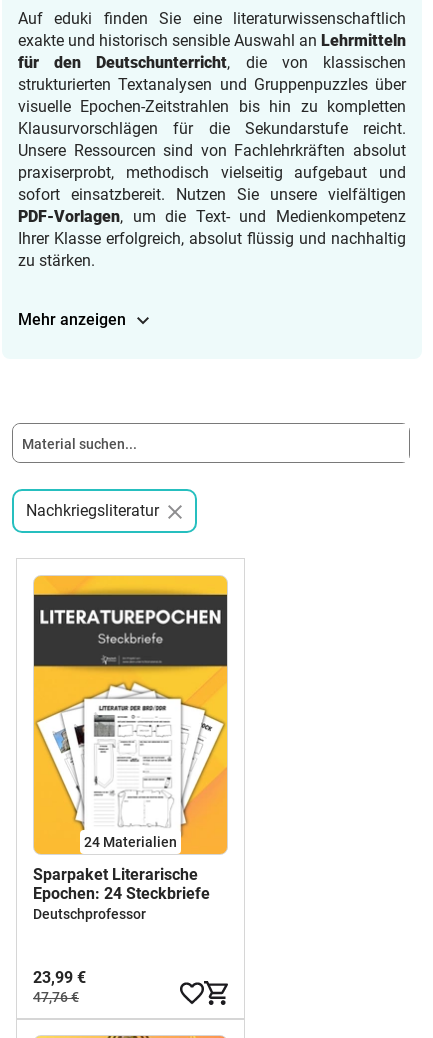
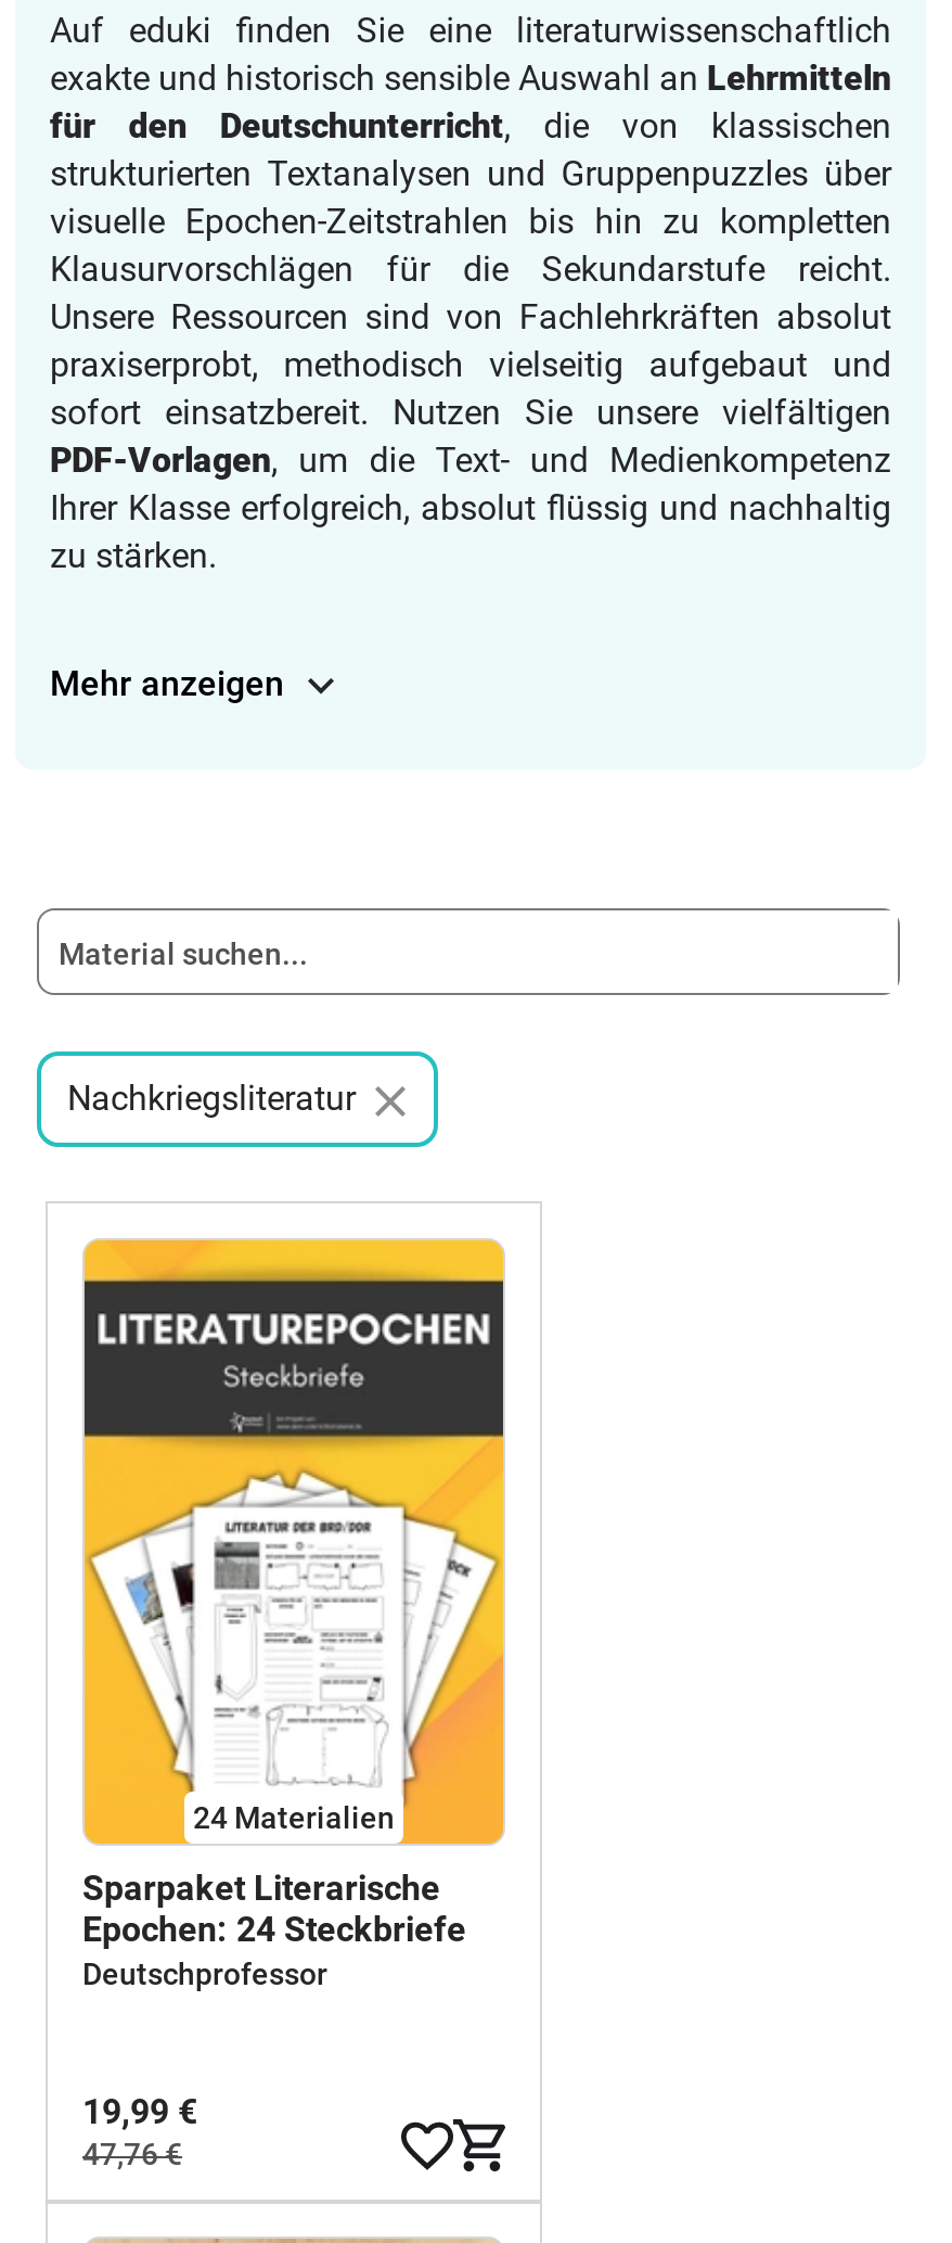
[33,968,86,987] 23,99 € -> [82,2091,197,2132] 19,99 €

